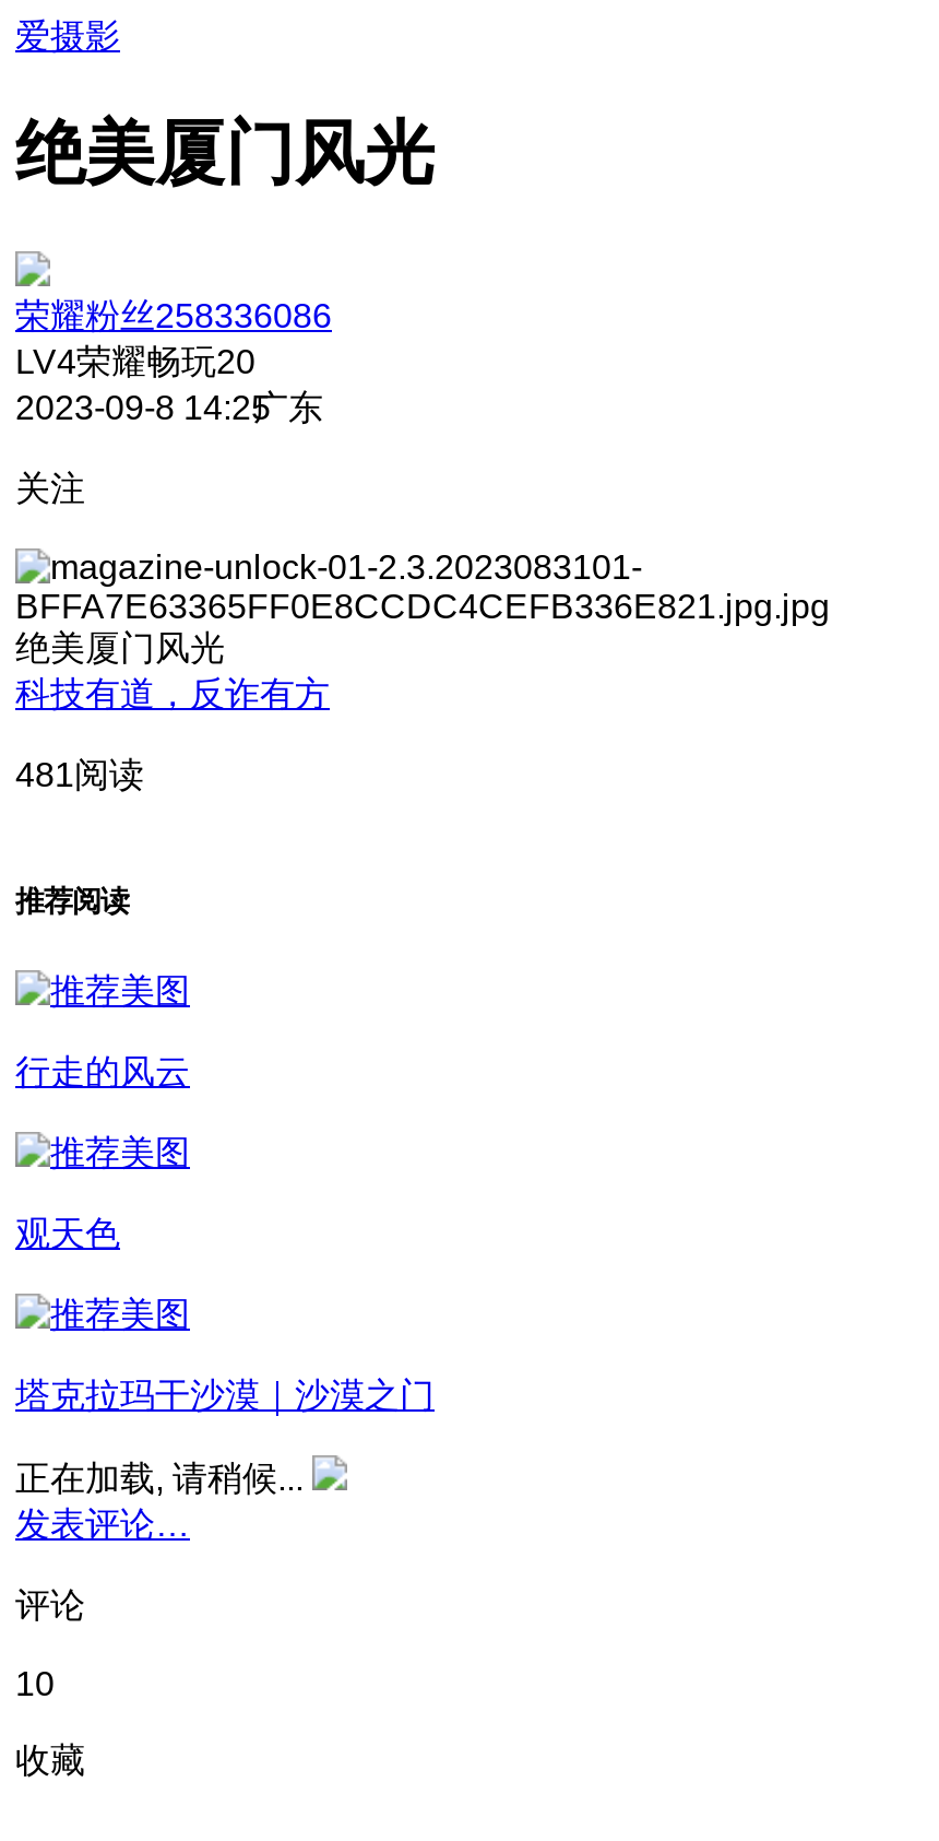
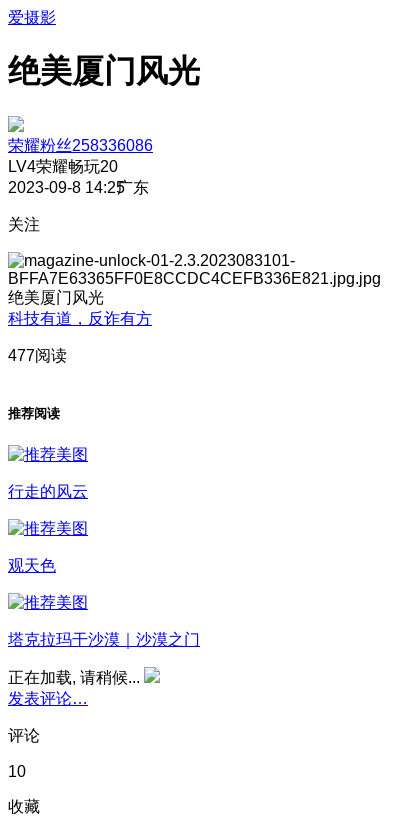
[15,756,144,793] 481阅读 -> [8,347,67,364] 477阅读

